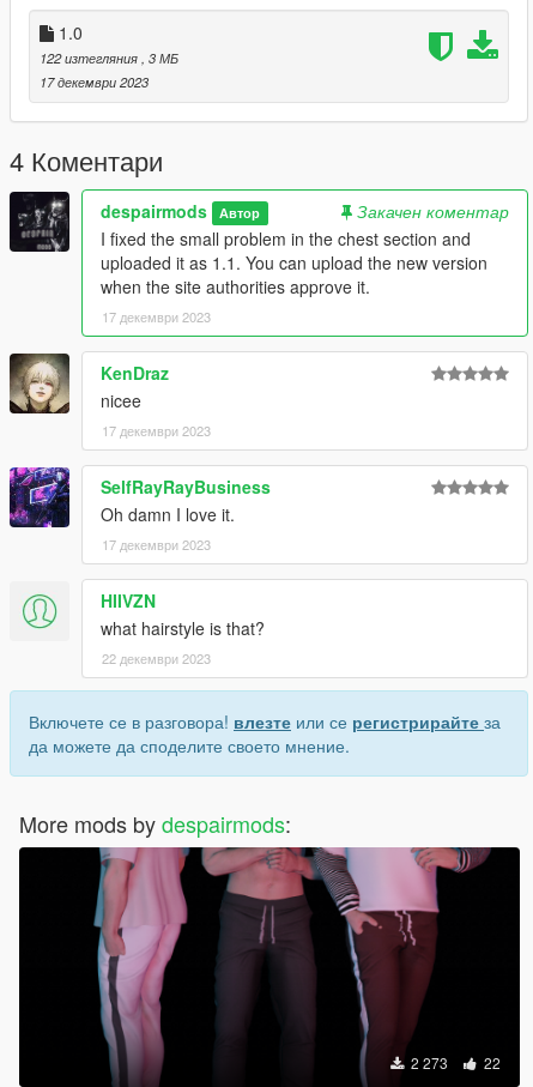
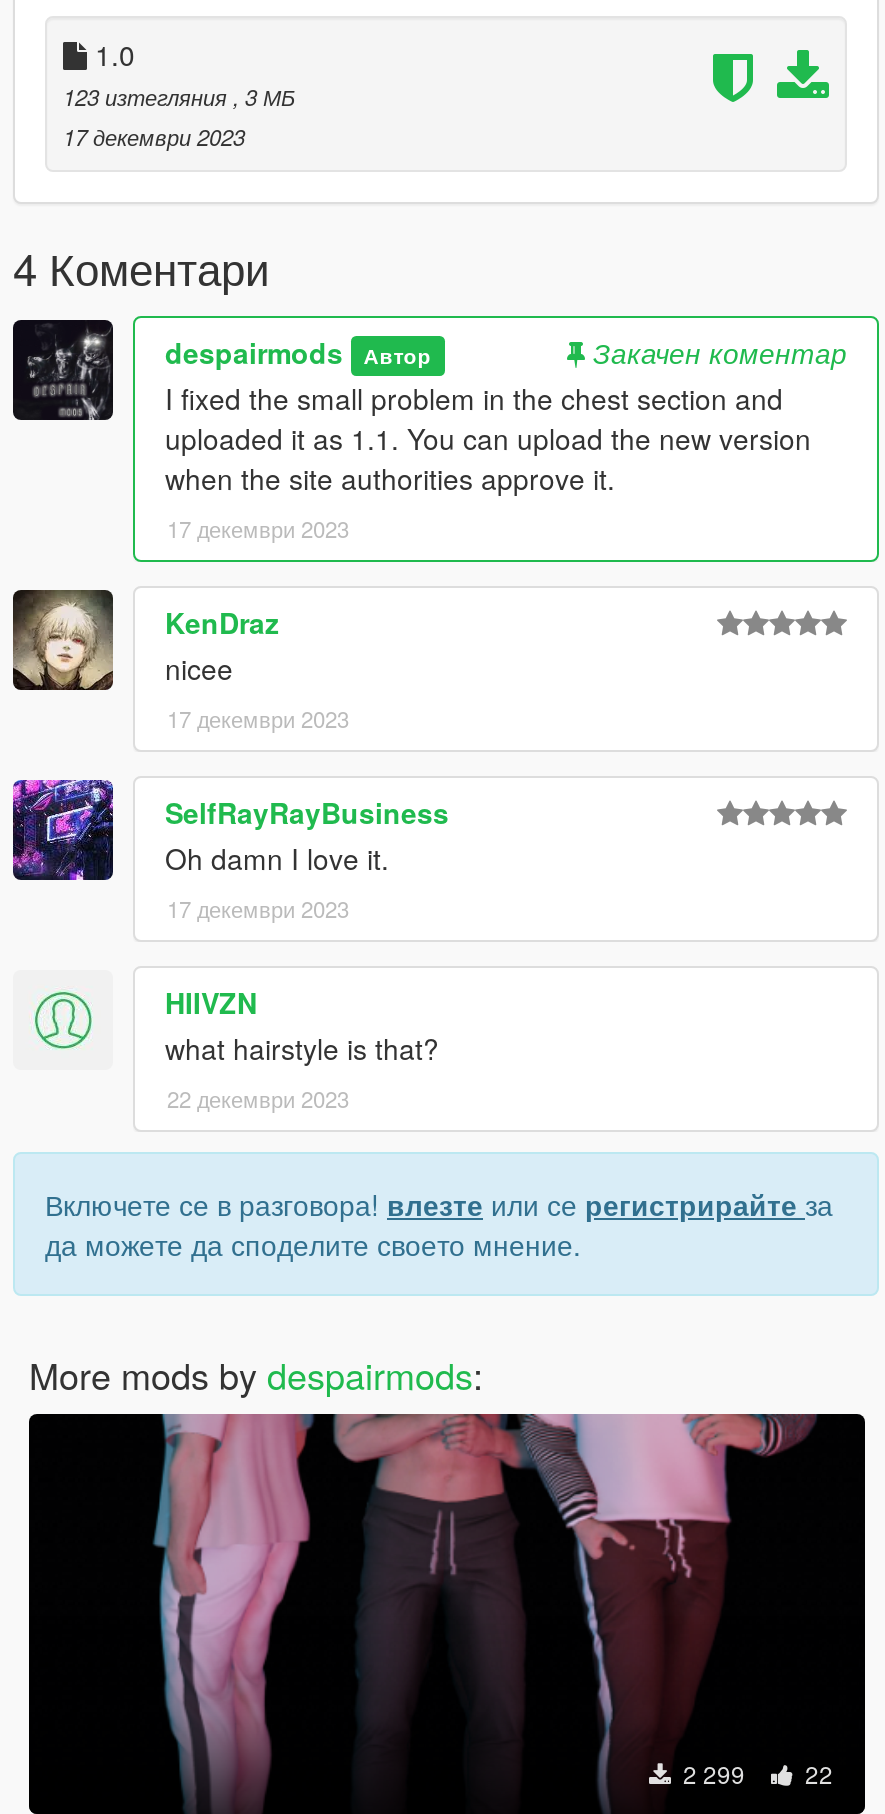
[40,48,178,67] 122 изтегляния, 3 МБ -> [63,80,295,112] 123 изтегляния, 3 МБ
[407,1052,501,1072] 2 273 22 -> [677,1756,833,1790] 2 299 22

